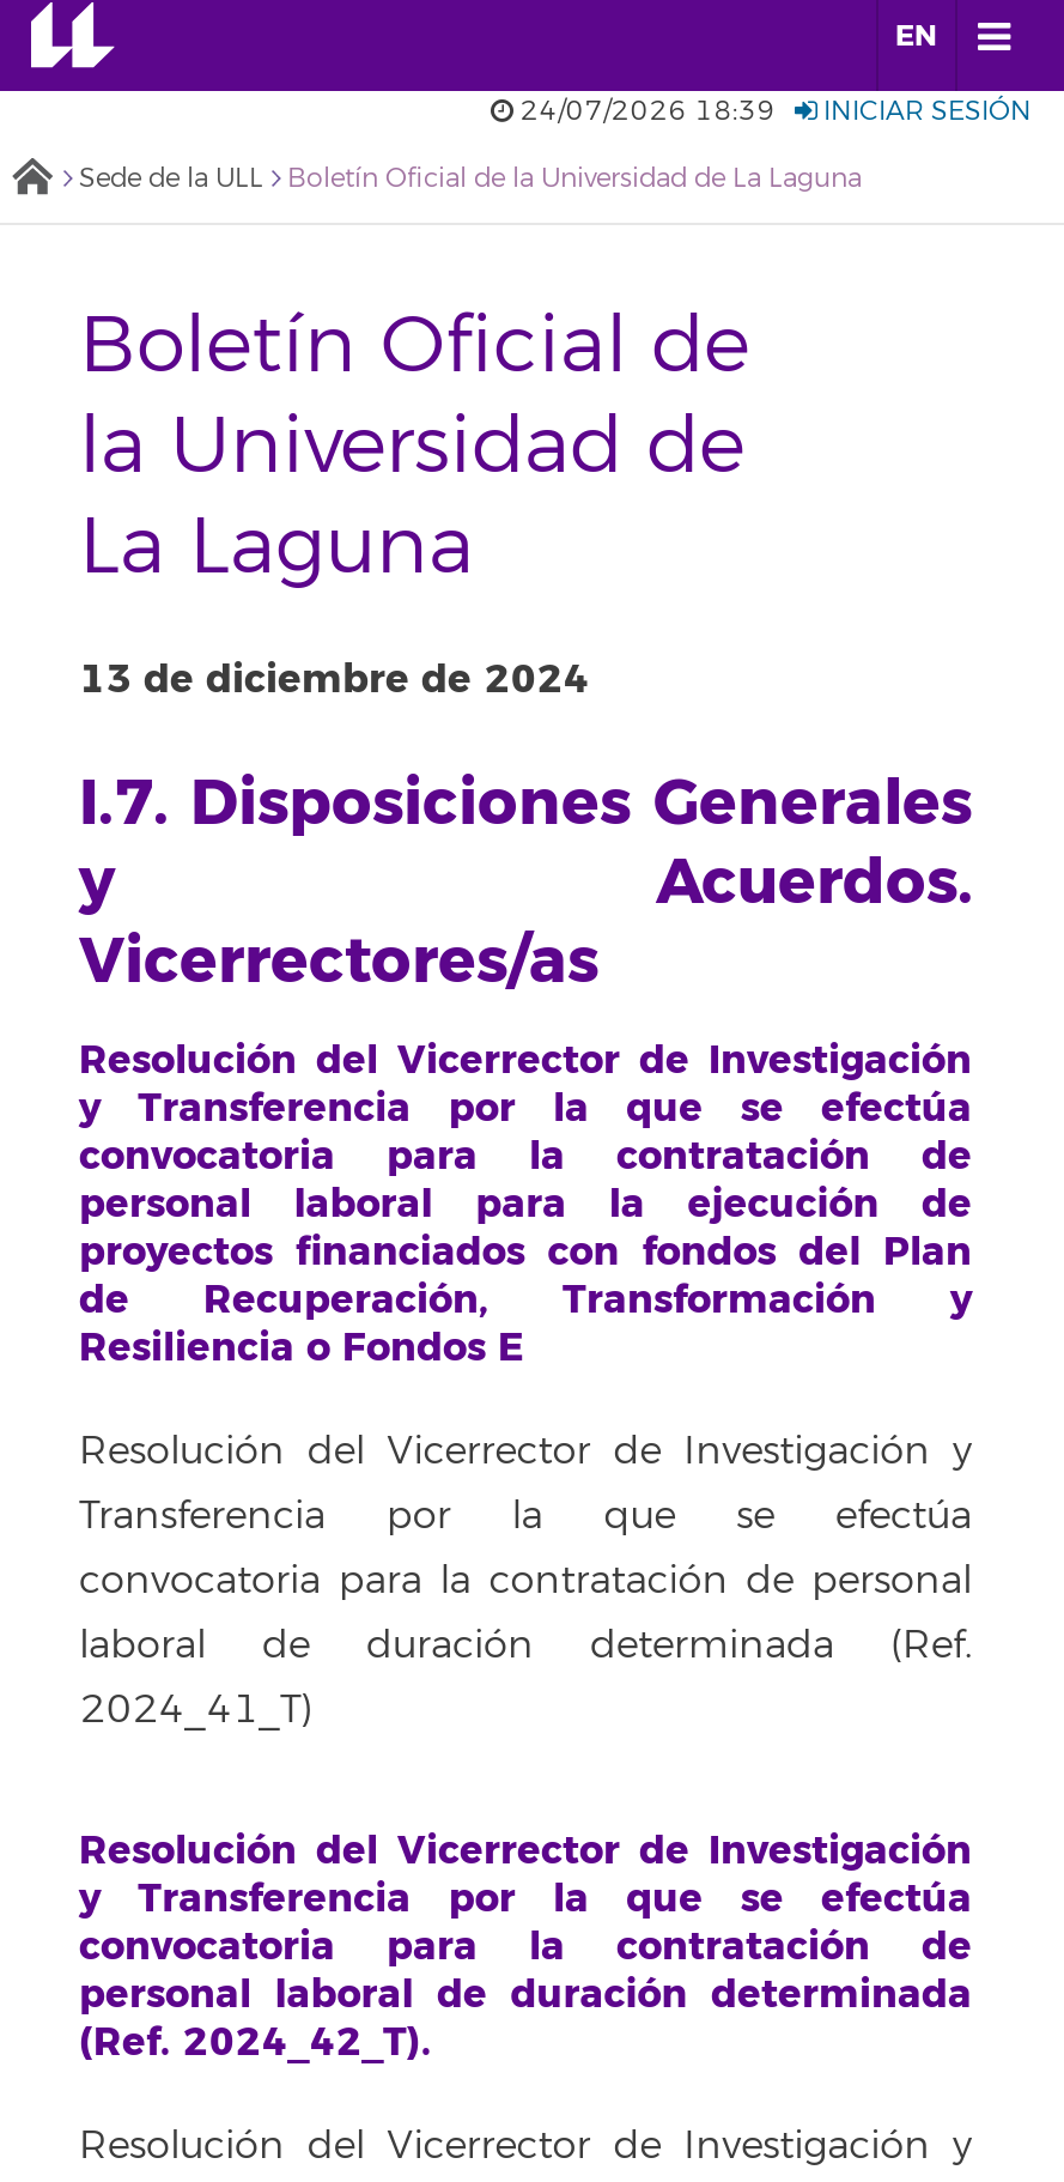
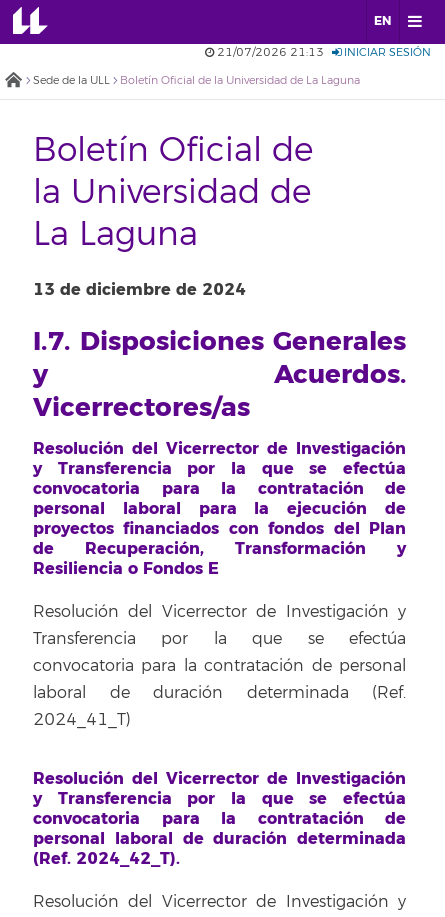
[519,96,1032,127] 24/07/2026 18:39 INICIAR SESIÓN -> [217,46,431,59] 21/07/2026 21:13 INICIAR SESIÓN

